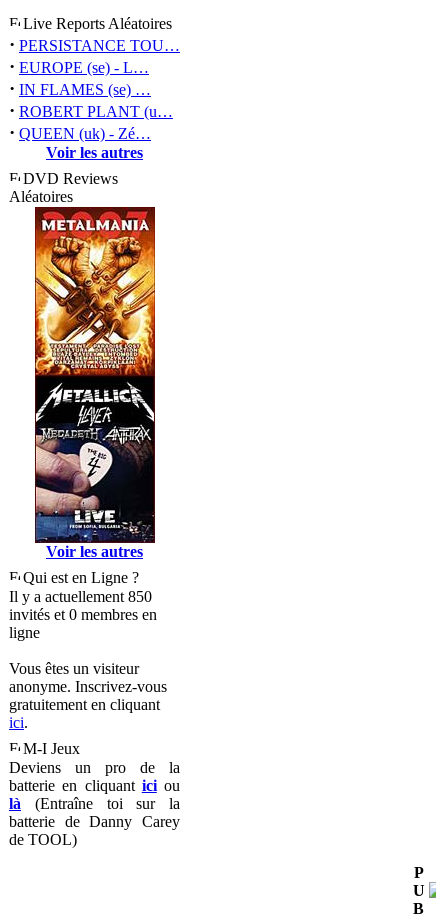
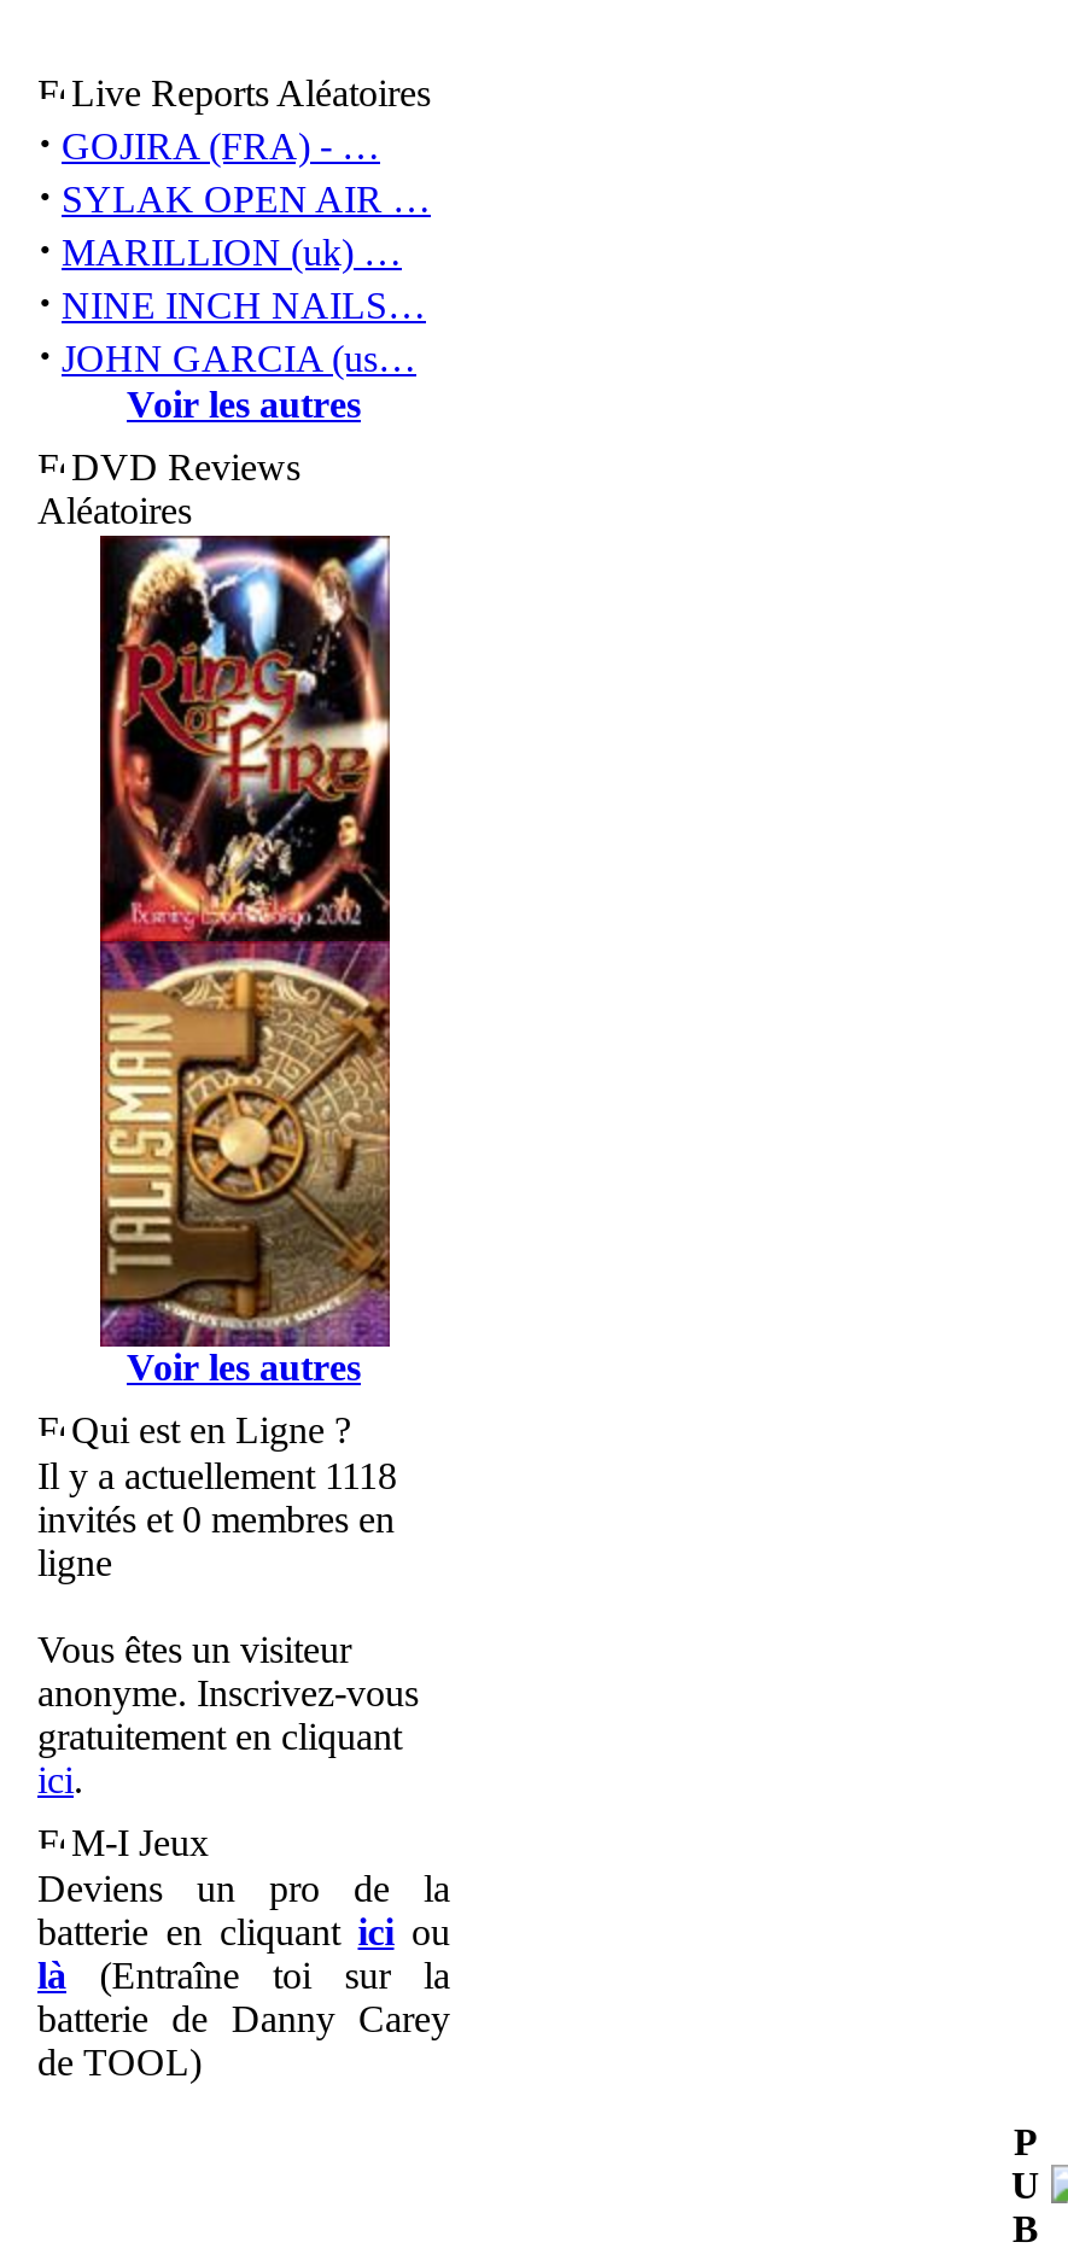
[9,34,180,143] · PERSISTANCE TOU… | · EUROPE (se) - L… | · IN FLAMES (se) … | · ROBERT PLANT (u… | · QUEEN (uk) - Zé… -> [37,118,431,381] · GOJIRA (FRA) - … | · SYLAK OPEN AIR … | · MARILLION (uk) … | · NINE INCH NAILS… | · JOHN GARCIA (us…
[34,207,156,544] [image] -> [98,533,392,1349] [image]
[9,588,152,605] Il y a actuellement 850 -> [37,1455,397,1496] Il y a actuellement 1118

